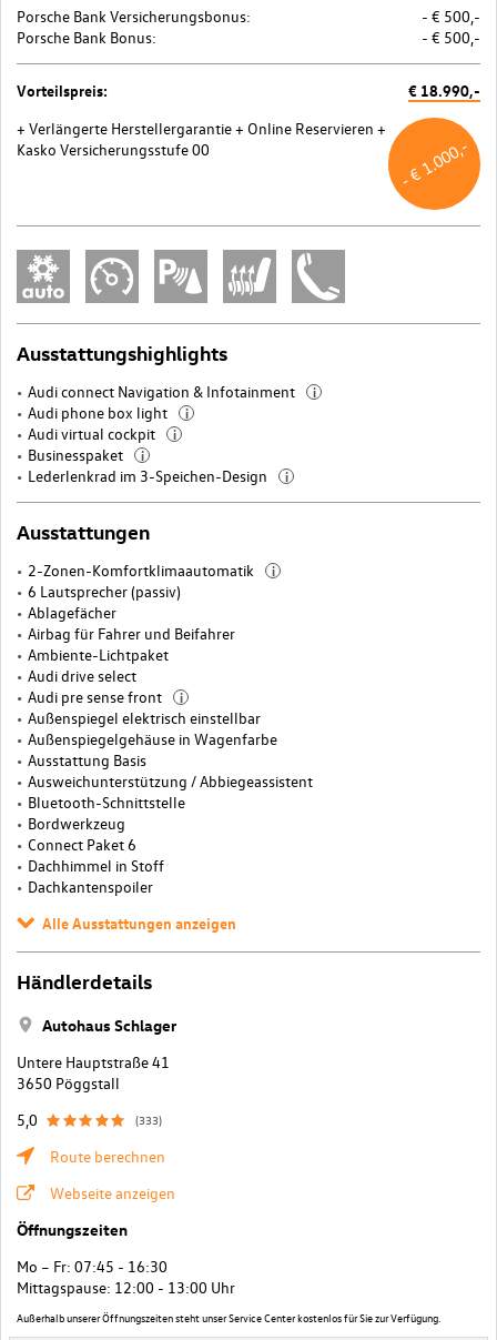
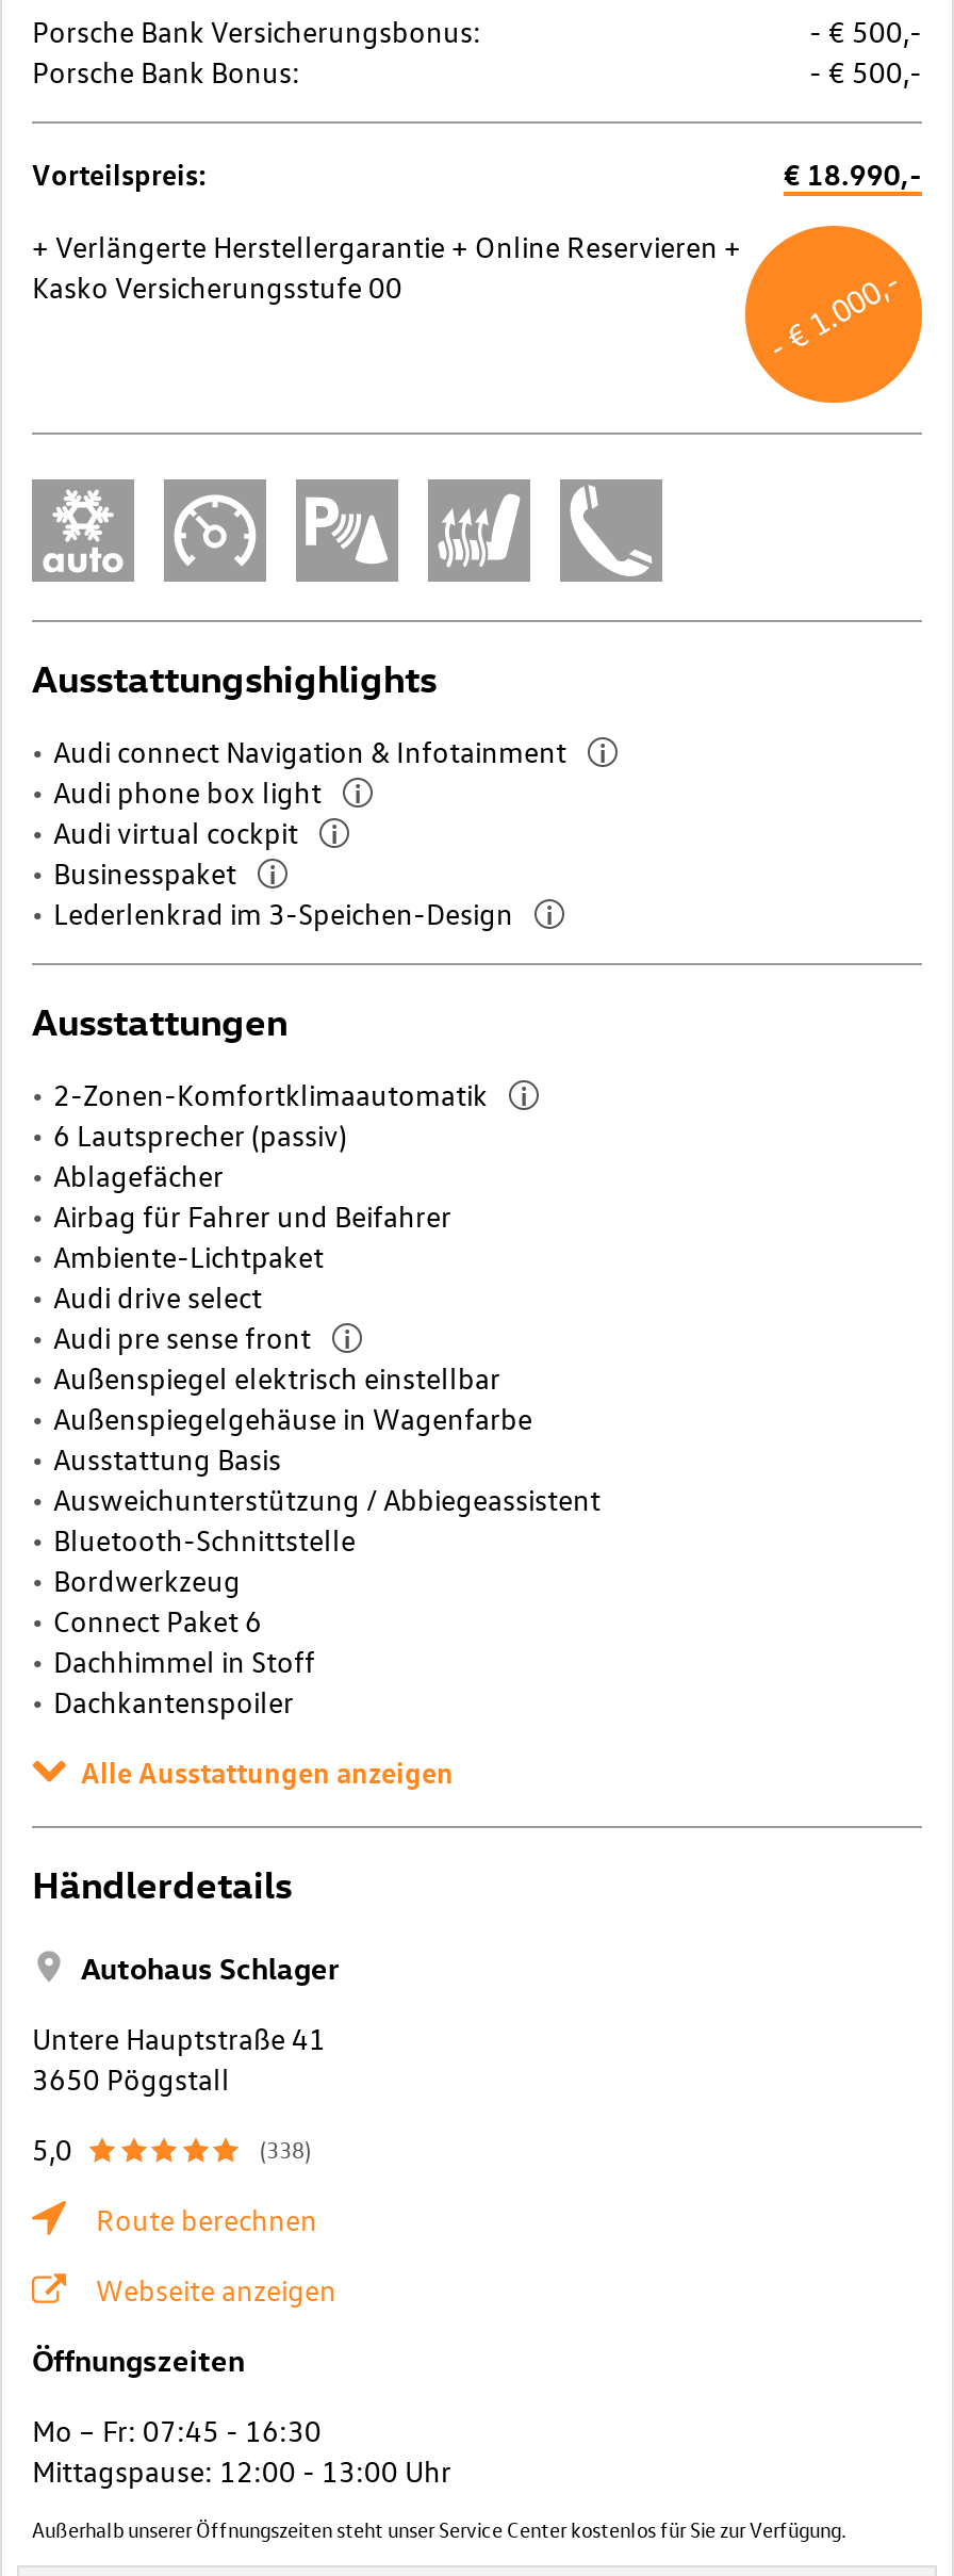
[135,1111,162,1127] (333) -> [260,2132,311,2164] (338)

